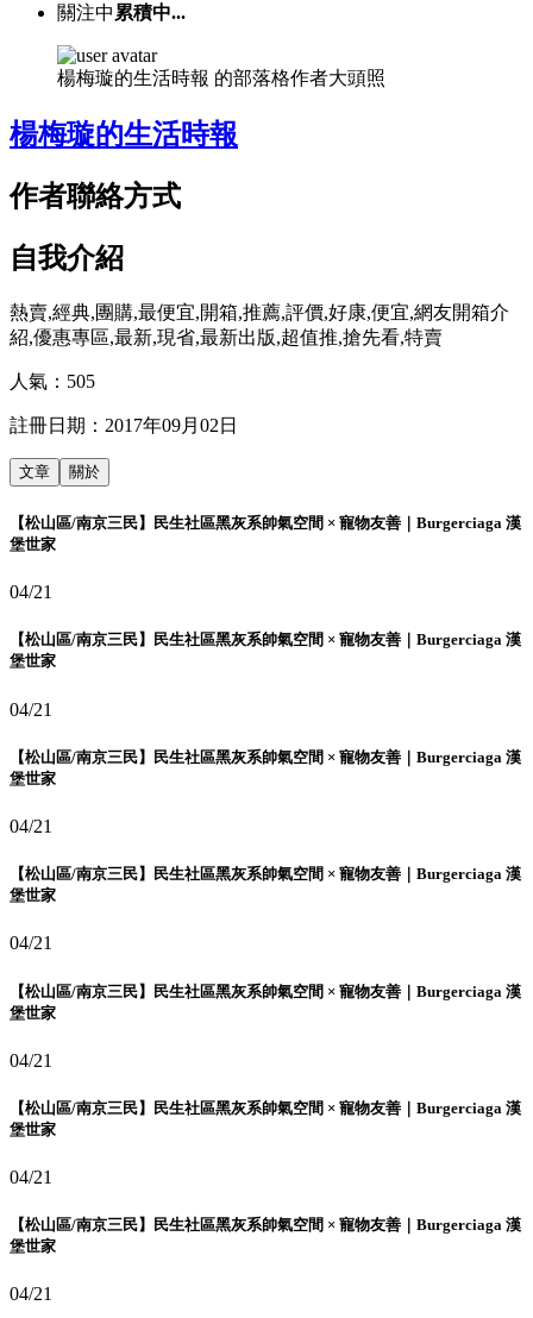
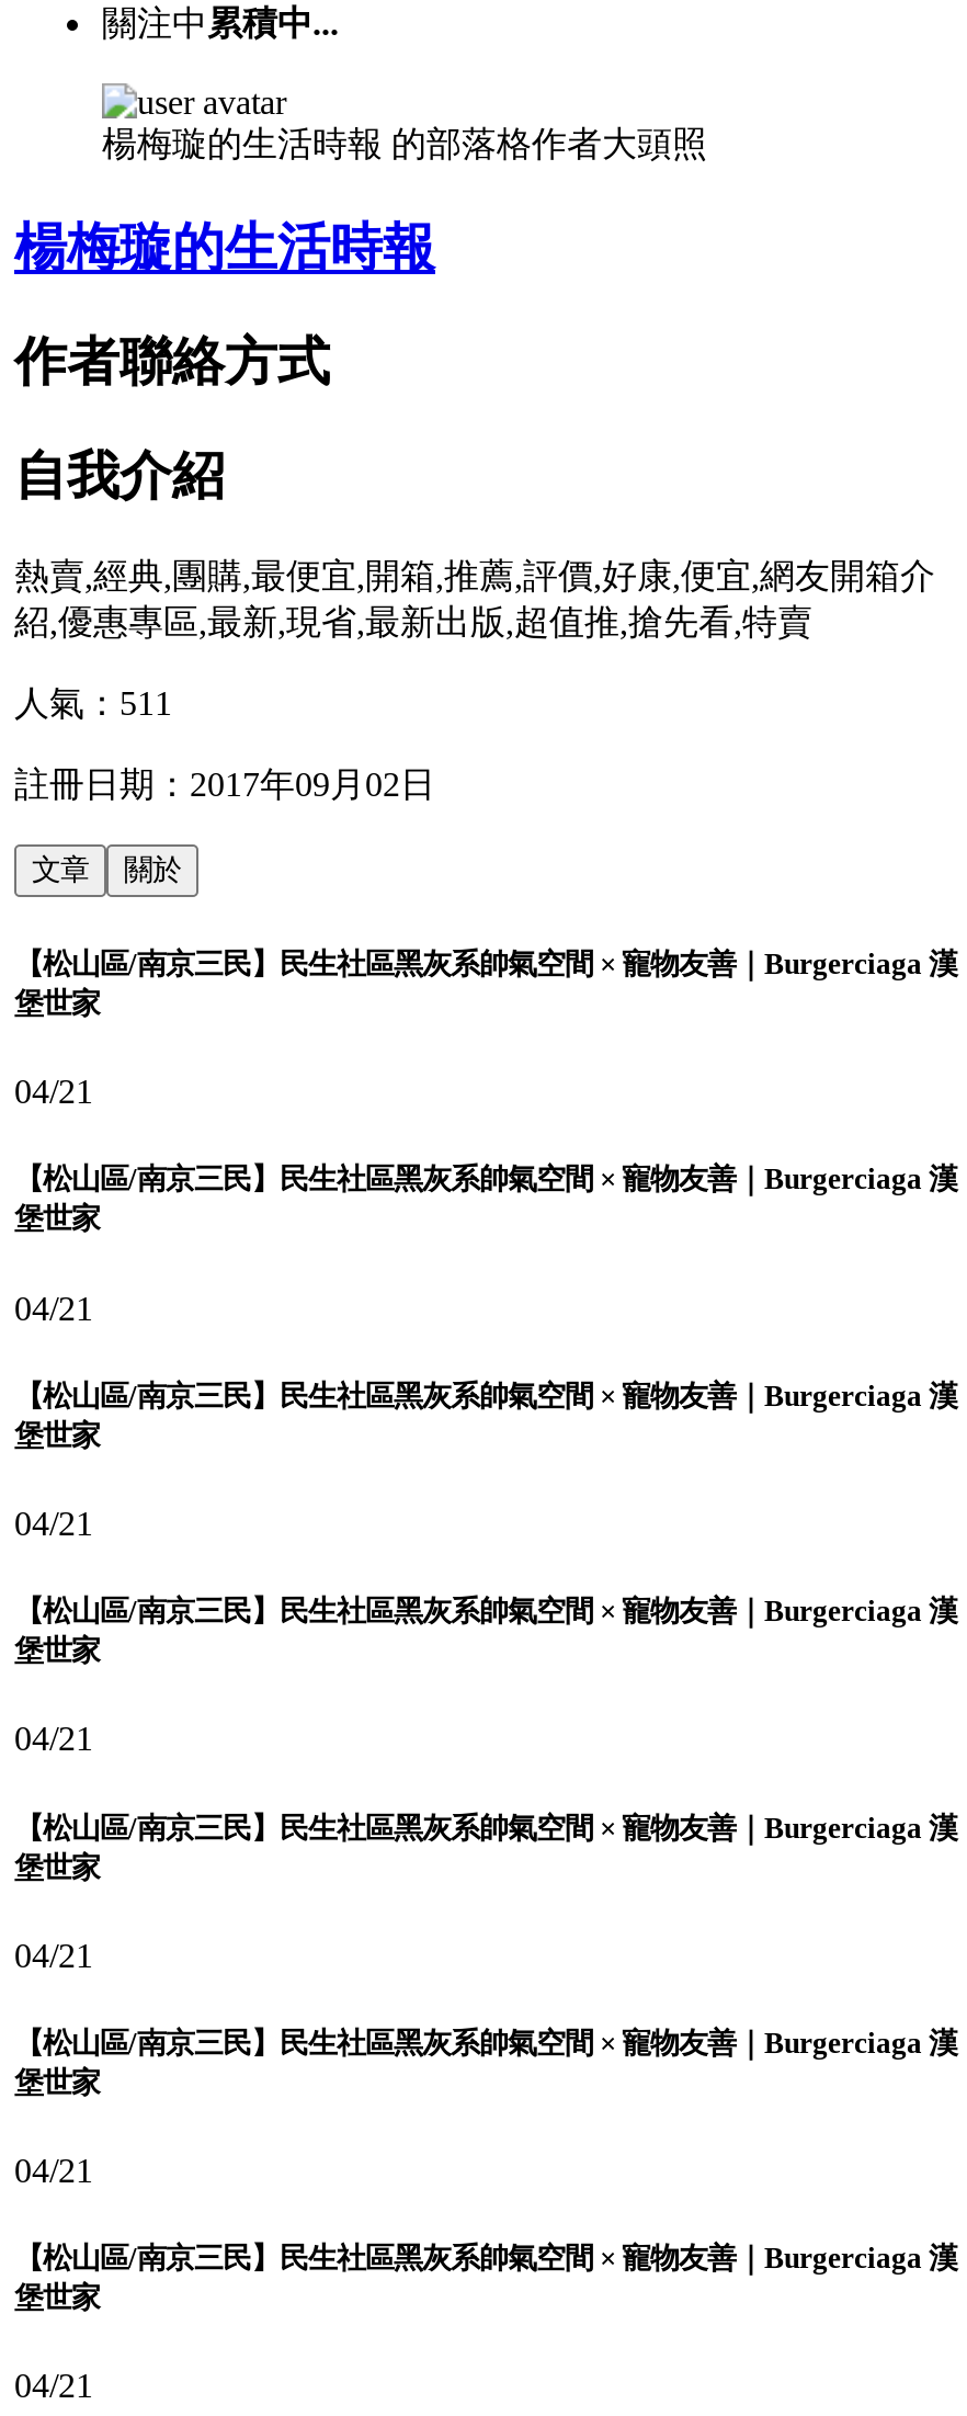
[10,371,95,391] 人氣：505 -> [14,684,172,722] 人氣：511

